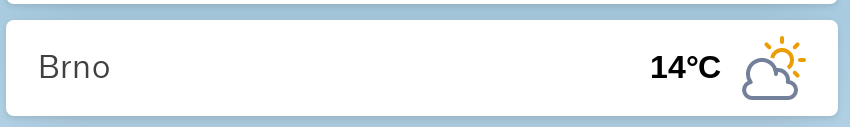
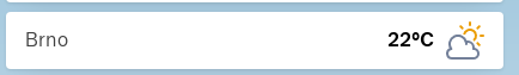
[650,50,722,84] 14°C -> [387,29,434,51] 22°C

